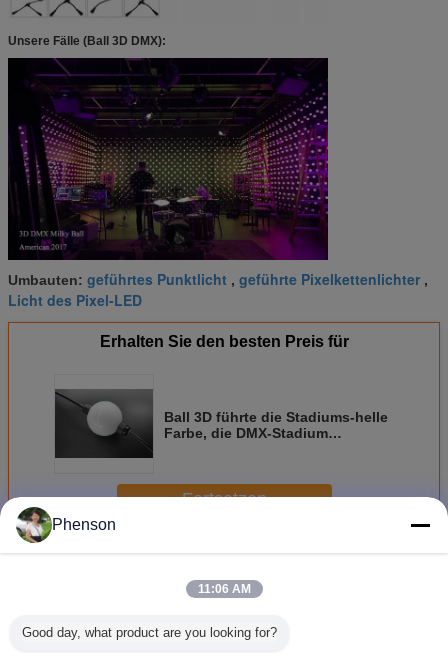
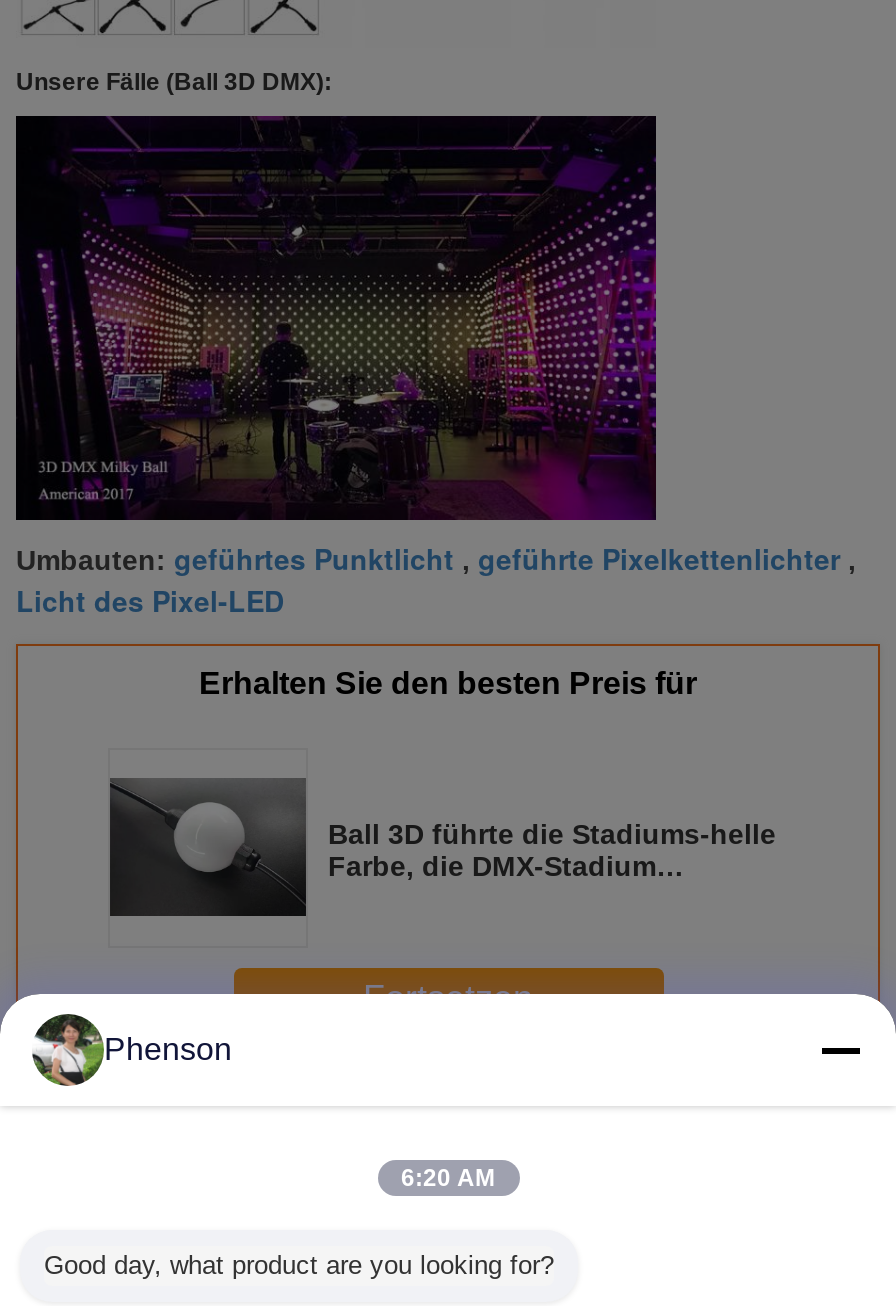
[197,582,250,596] 11:06 AM -> [401,1164,495,1192] 6:20 AM

